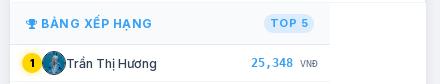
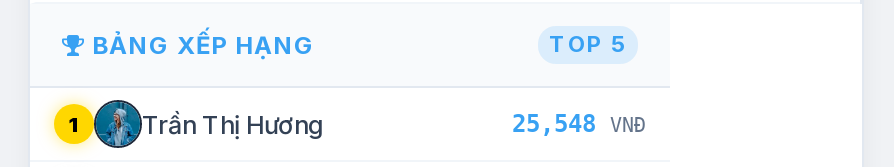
[251,55,318,69] 25,348 VNĐ -> [512,109,646,137] 25,548 VNĐ

